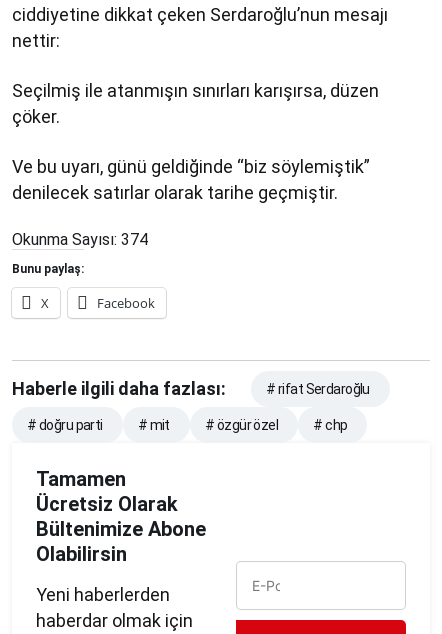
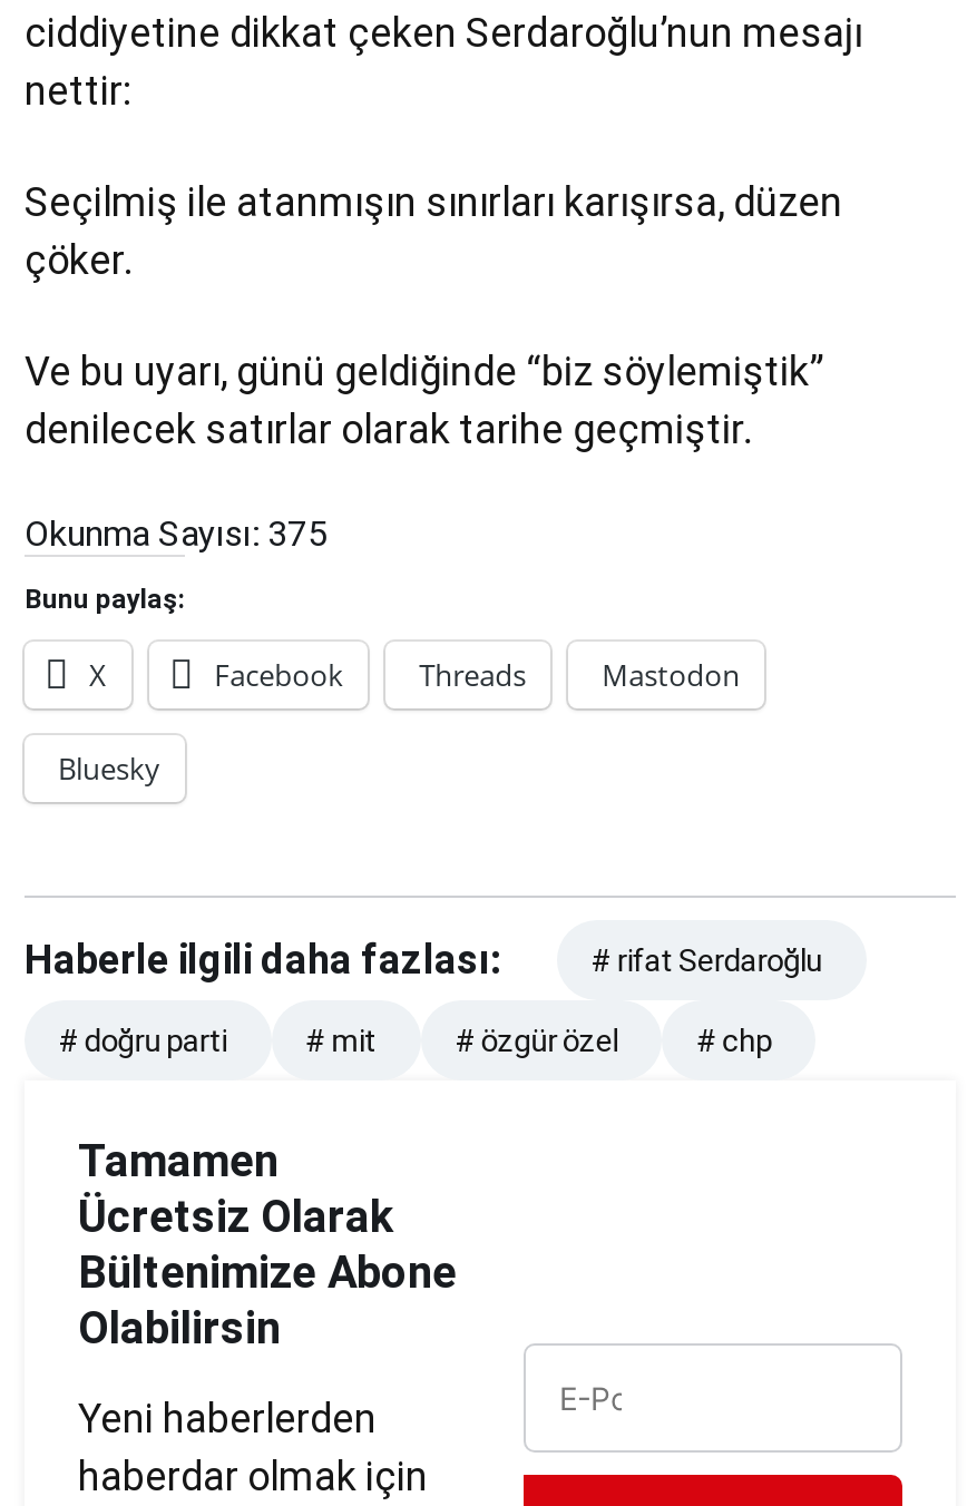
[12,230,148,249] Okunma Sayısı: 374 -> [25,513,328,555] Okunma Sayısı: 375
none -> [58,655,740,789] Threads | Mastodon | Bluesky

